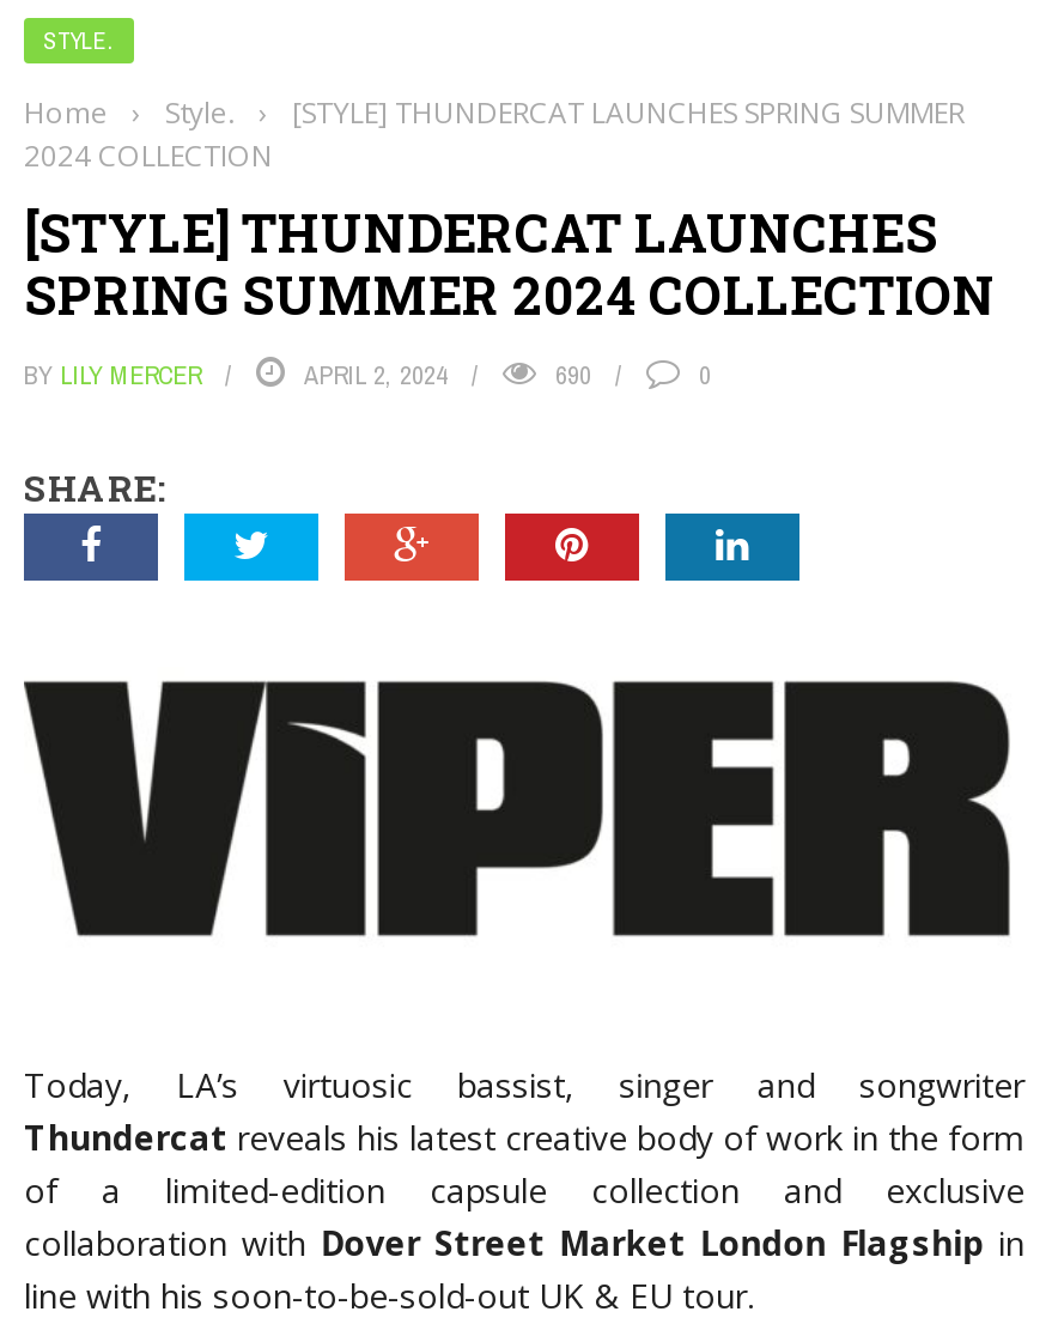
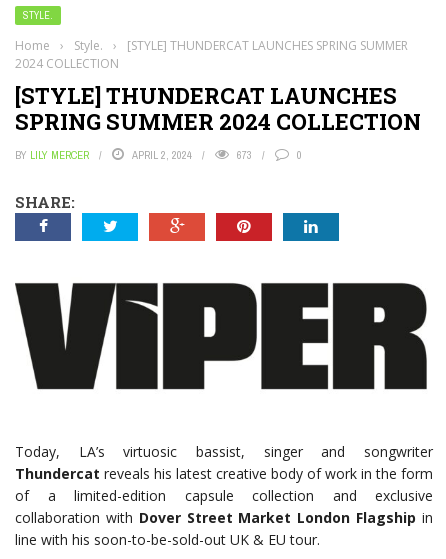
[555,358,591,391] 690 -> [237,148,252,162] 673

